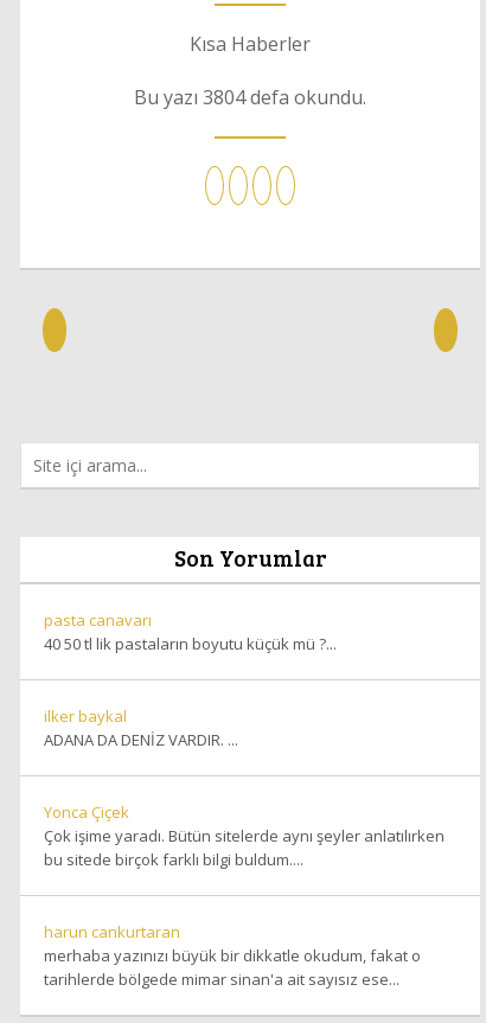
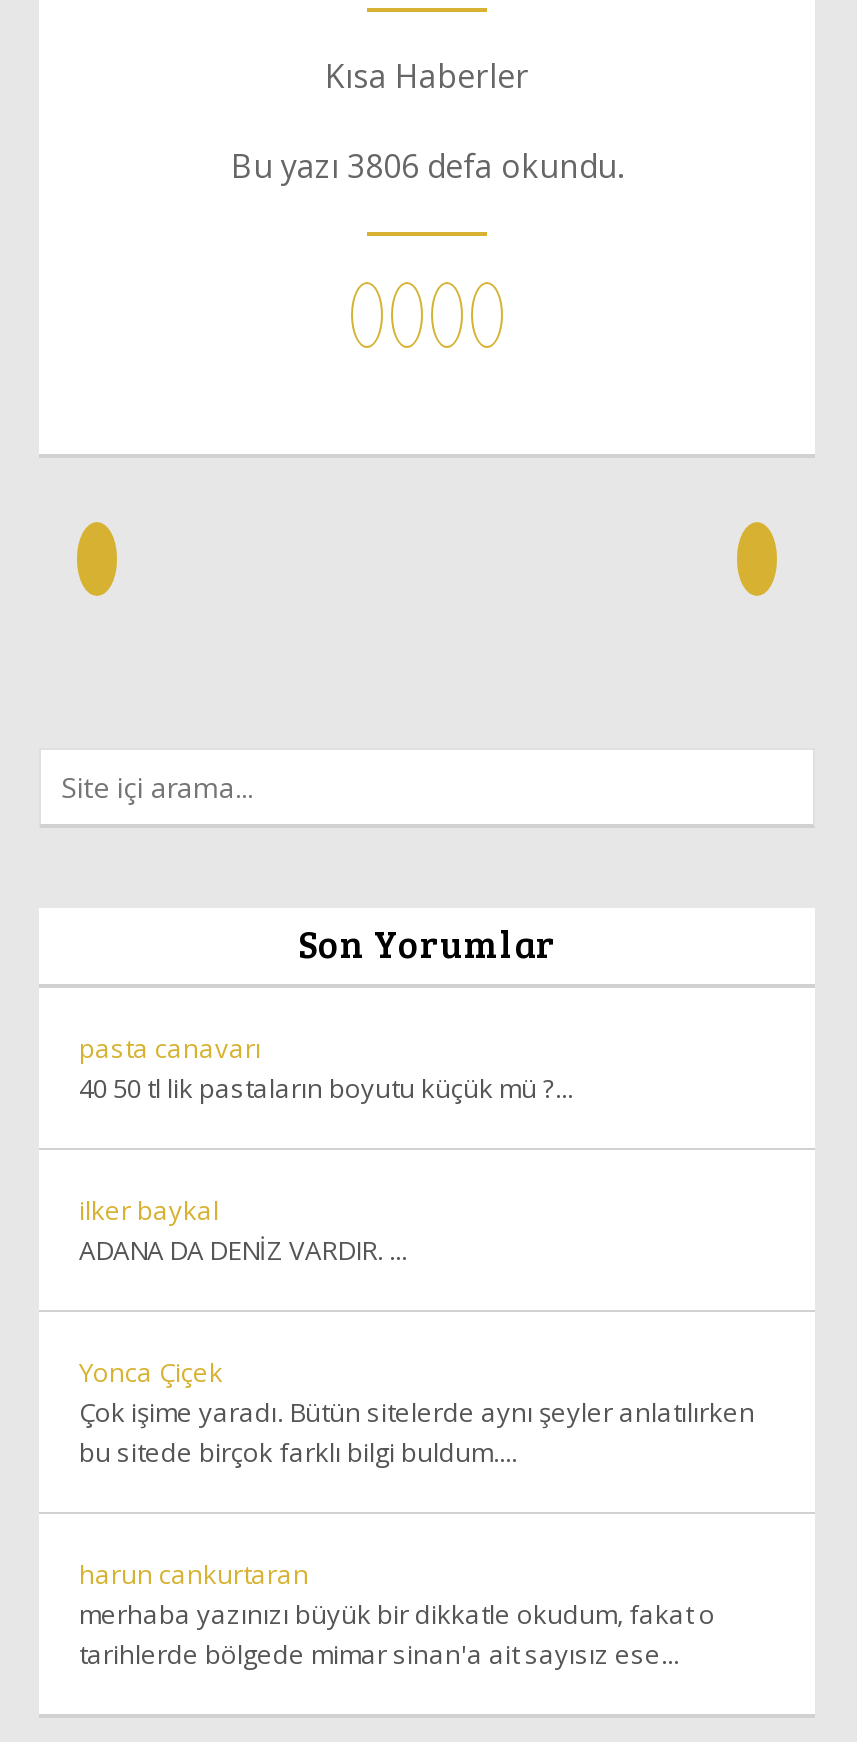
[134,85,366,111] Bu yazı 3804 defa okundu. -> [231,145,623,189] Bu yazı 3806 defa okundu.

